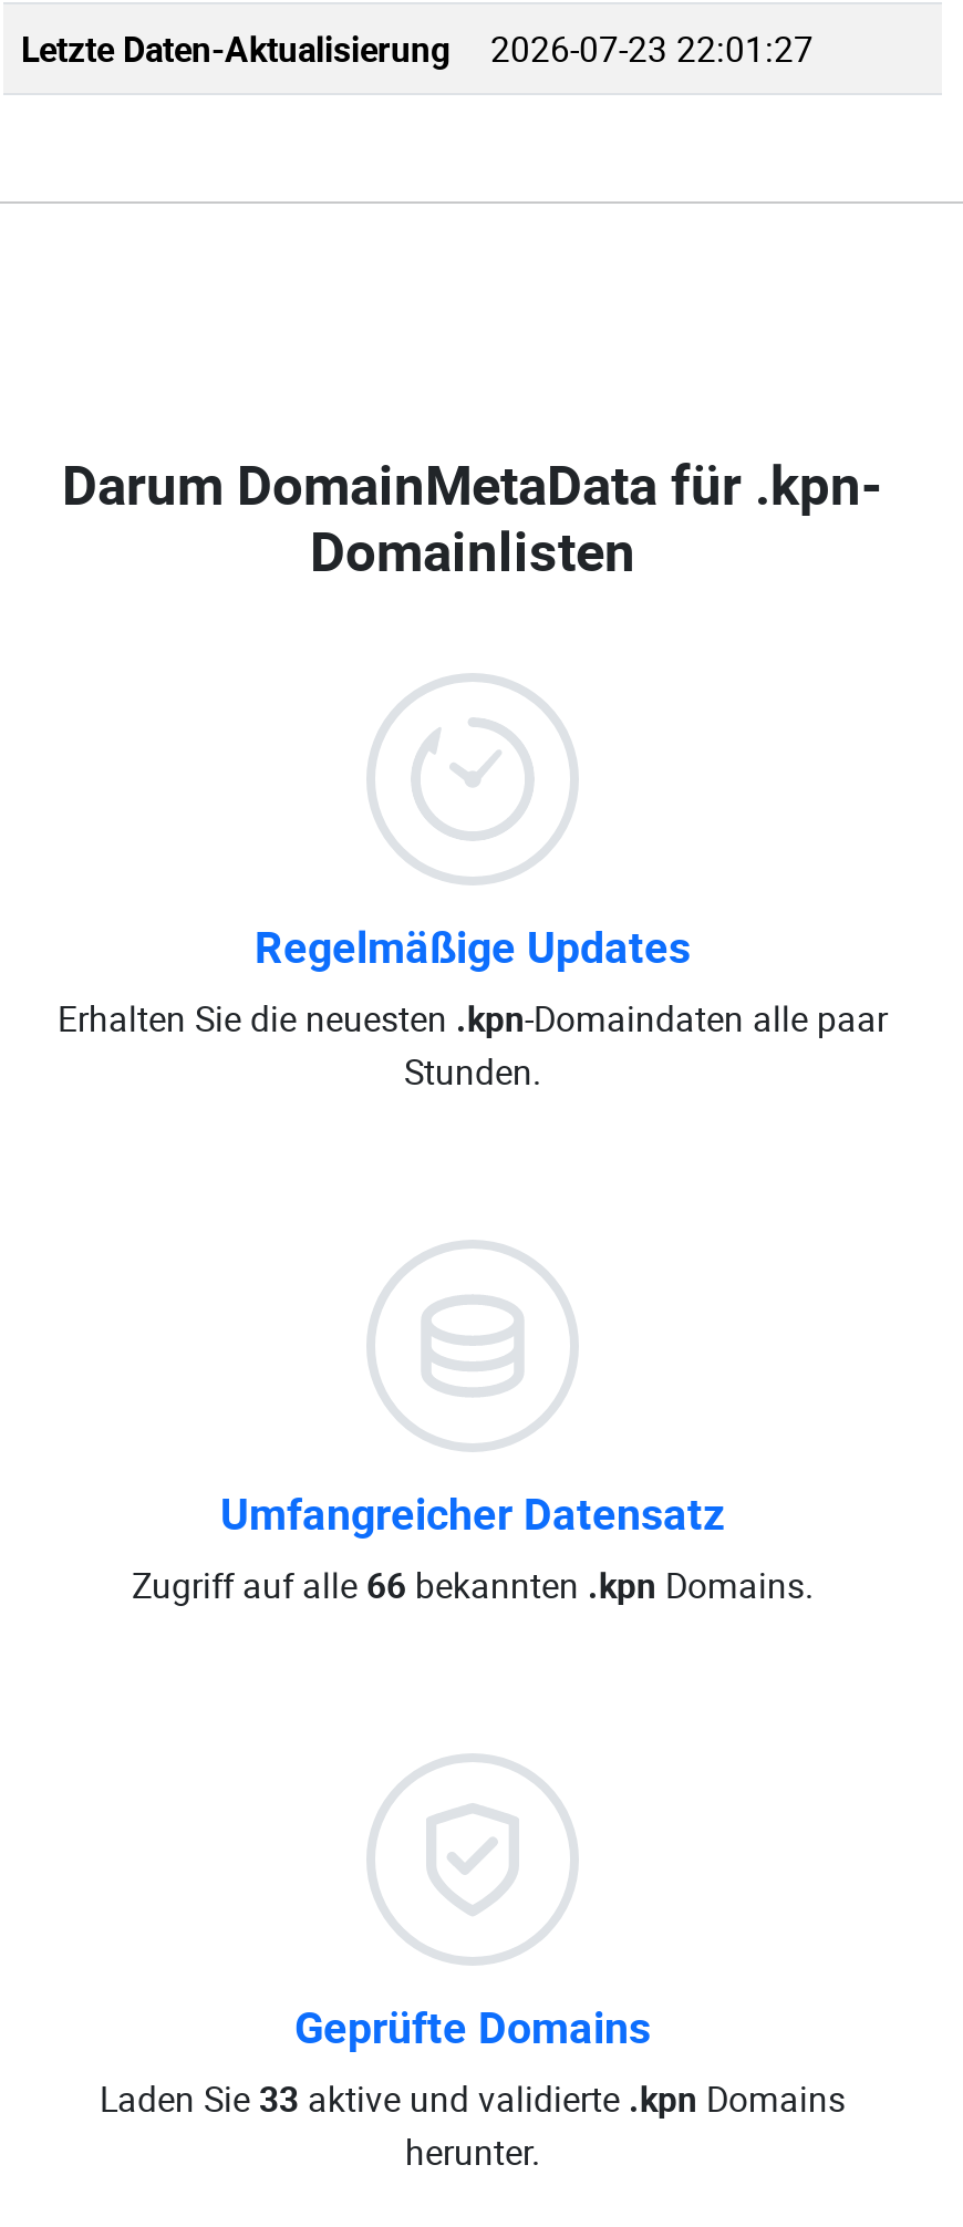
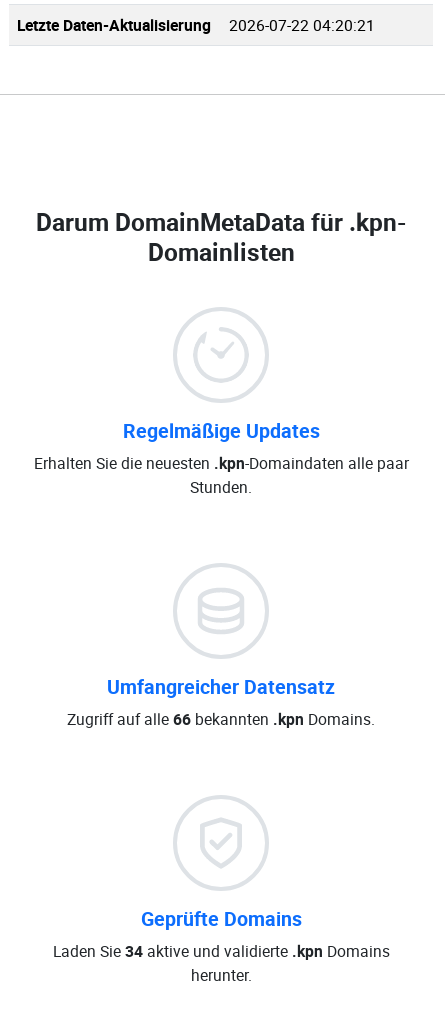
[21,24,814,73] Letzte Daten-Aktualisierung 2026-07-23 22:01:27 -> [17,14,375,36] Letzte Daten-Aktualisierung 2026-07-22 04:20:21
[100,2074,846,2123] Laden Sie 33 aktive und validierte.kpn Domains -> [52,940,389,962] Laden Sie 34 aktive und validierte.kpn Domains

